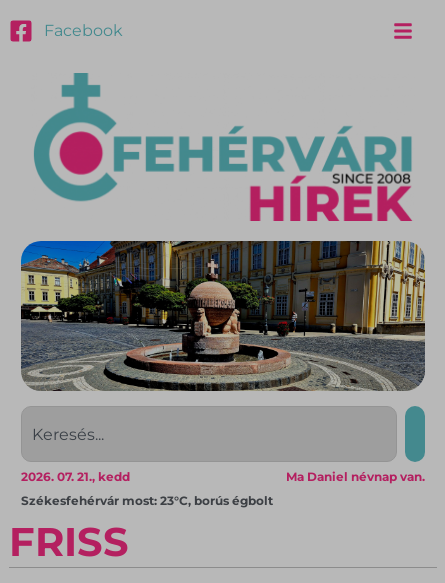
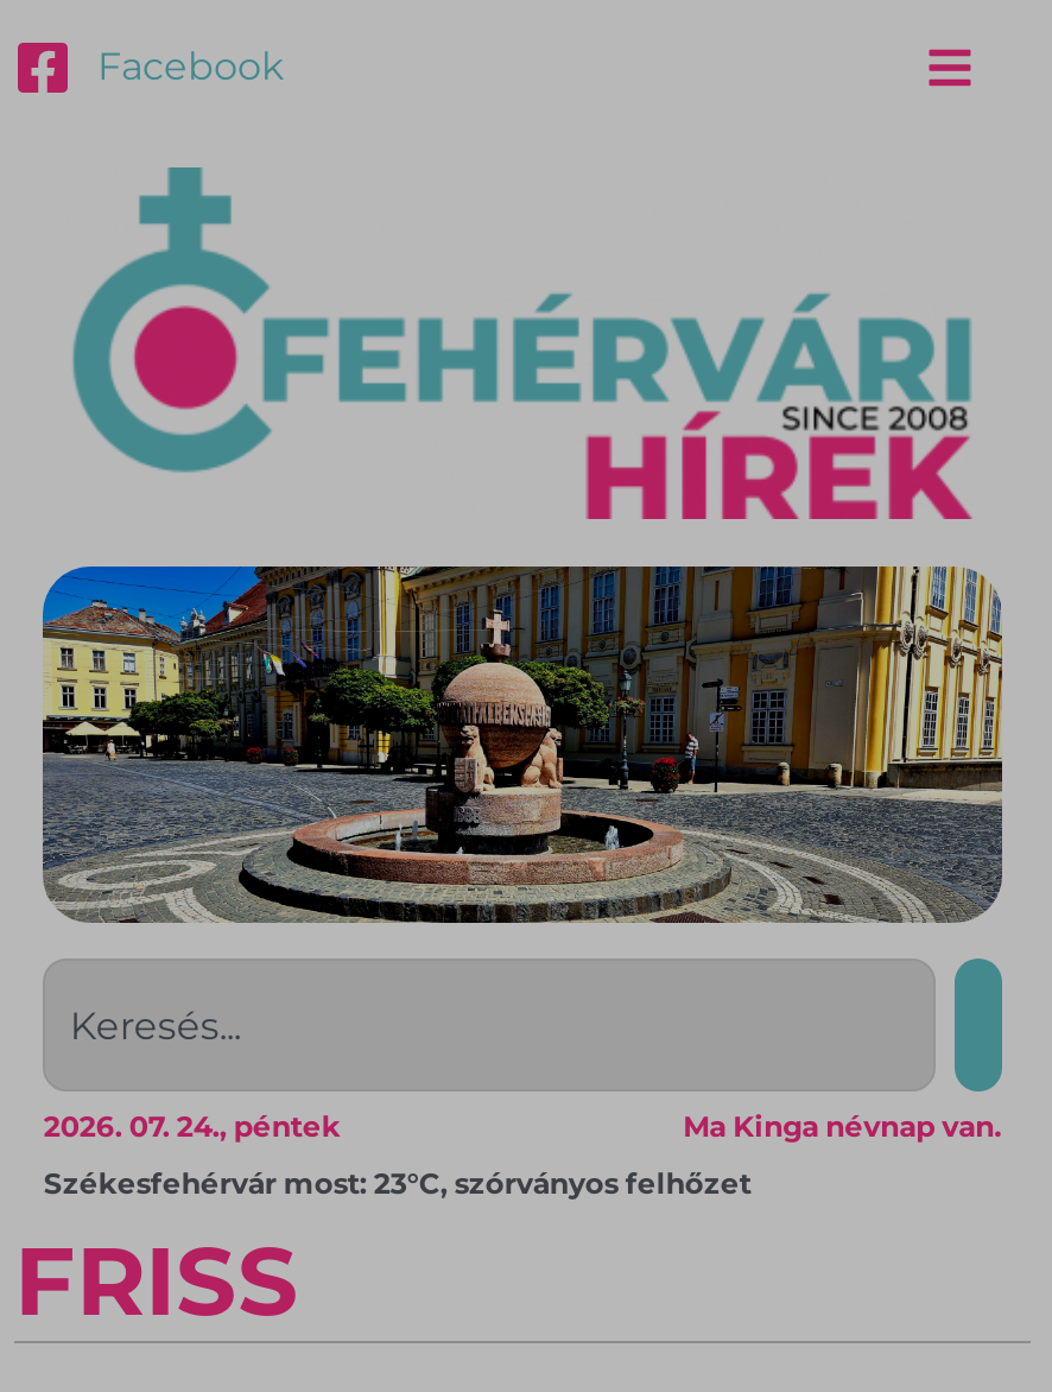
[21,469,425,484] Ma Daniel névnap van. | 2026. 07. 21., kedd -> [44,1108,1001,1144] Ma Kinga névnap van. | 2026. 07. 24., péntek
[21,493,273,508] Székesfehérvár most: 23°C, borús égbolt -> [44,1165,751,1201] Székesfehérvár most: 23°C, szórványos felhőzet

